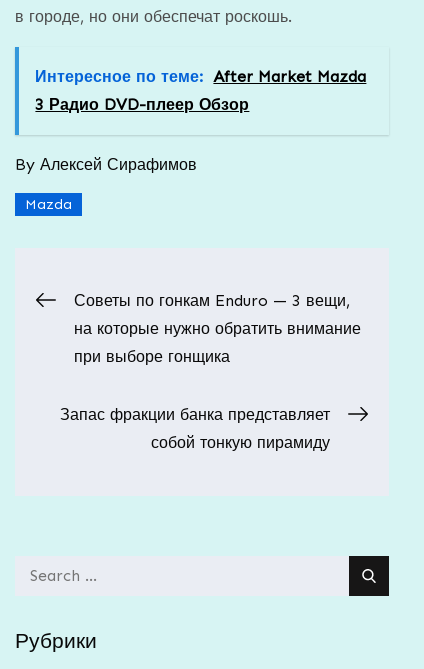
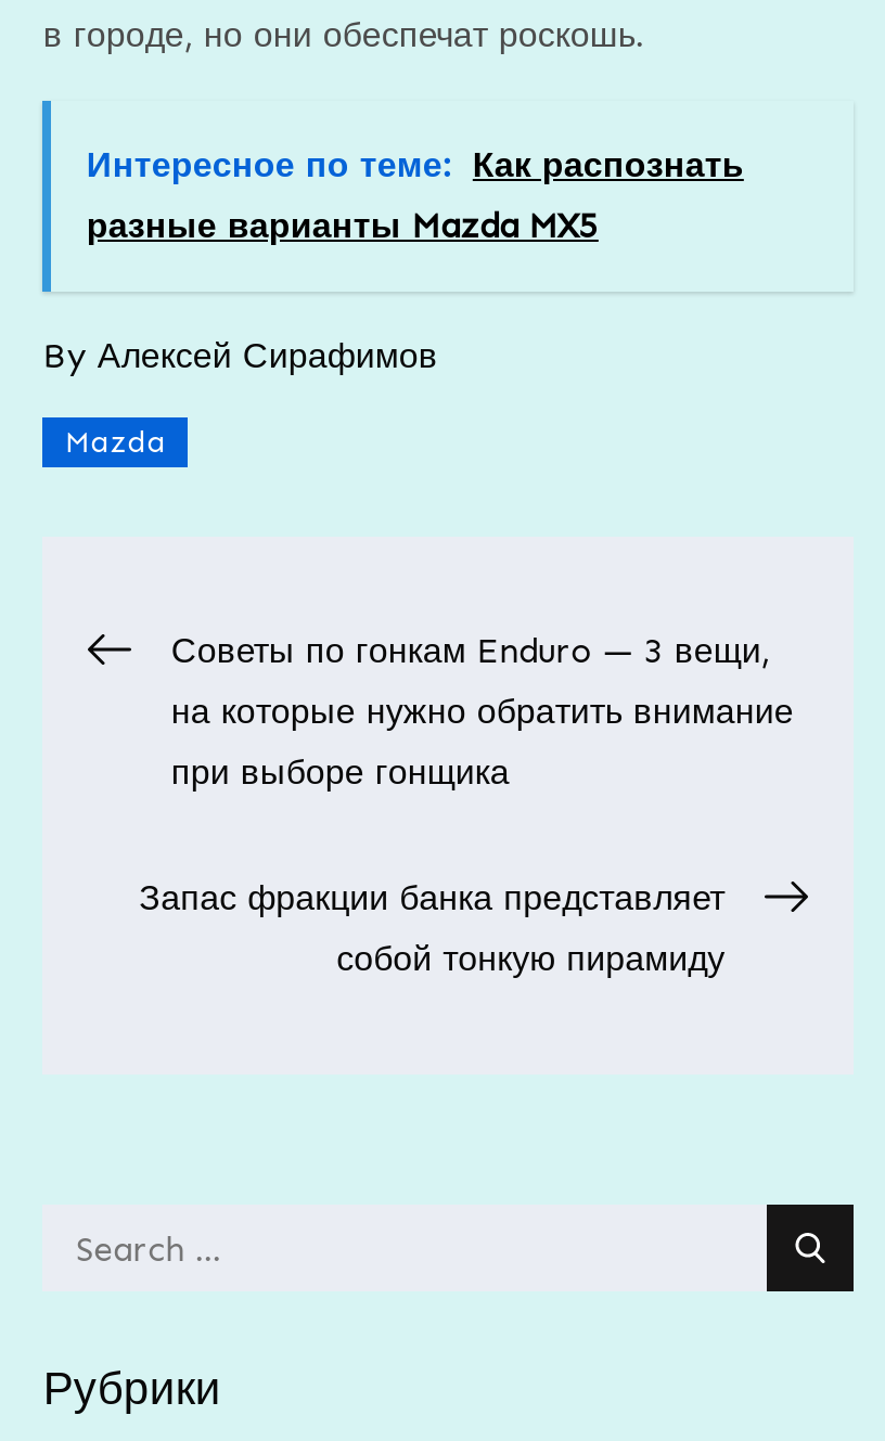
[35,67,366,86] Интересное по теме: After Market Mazda -> [87,144,744,185] Интересное по теме: Как распознать
[35,95,249,114] 3 Радио DVD-плеер Обзор -> [87,205,598,246] разные варианты Mazda MX5

